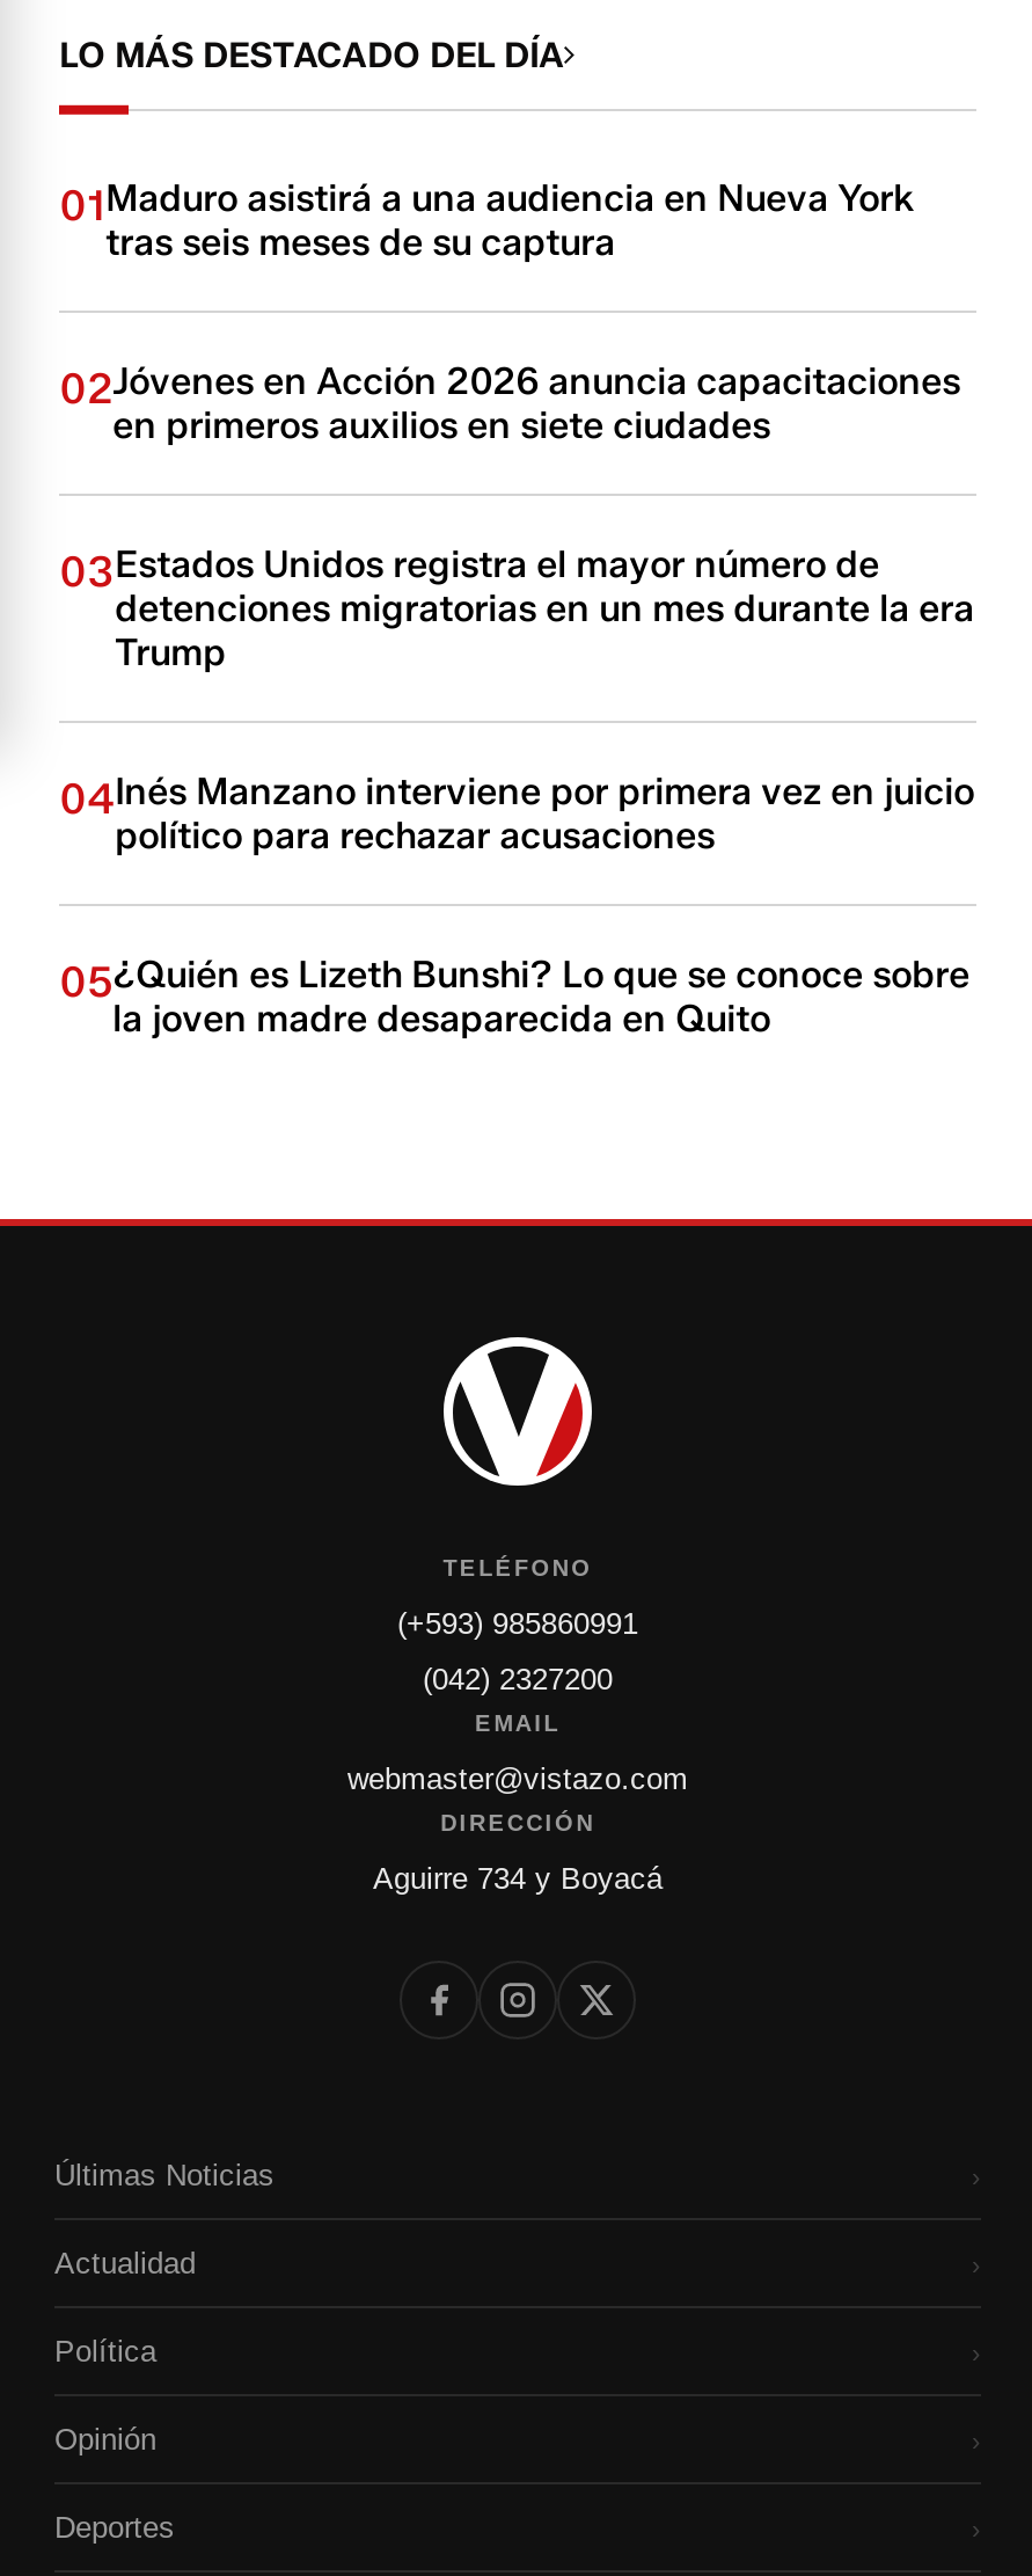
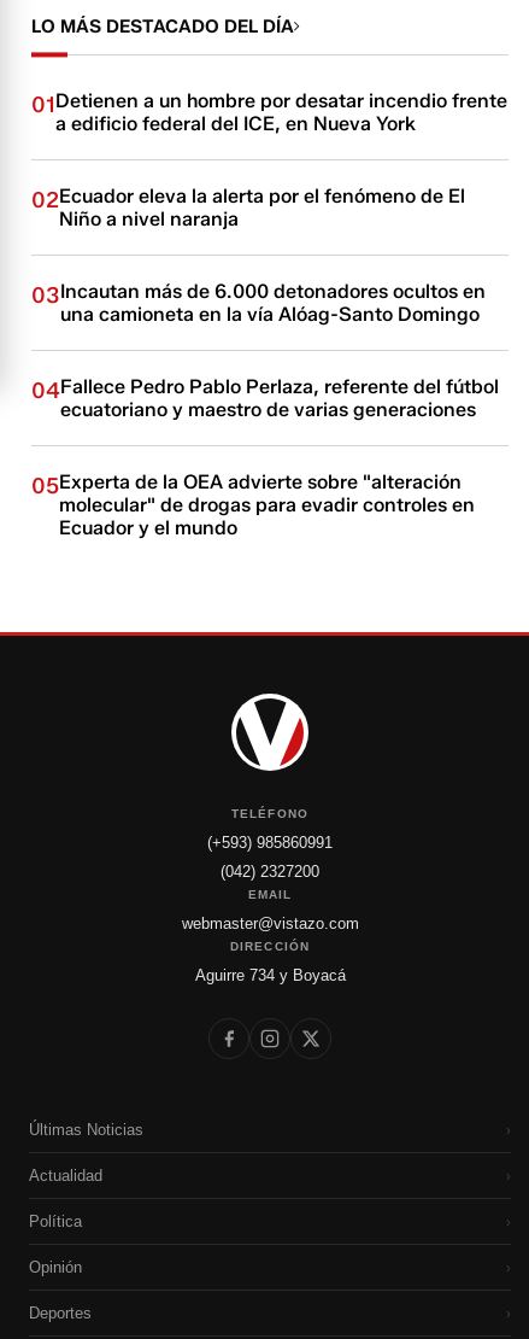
[59,176,914,264] 01Maduro asistirá a una audiencia en Nueva York | tras seis meses de su captura -> [31,89,507,135] 01Detienen a un hombre por desatar incendio frente | a edificio federal del ICE, en Nueva York
[59,359,960,447] 02Jóvenes en Acción 2026 anuncia capacitaciones | en primeros auxilios en siete ciudades -> [31,185,465,230] 02Ecuador eleva la alerta por el fenómeno de El | Niño a nivel naranja
[59,542,974,674] 03Estados Unidos registra el mayor número de | detenciones migratorias en un mes durante la era | Trump -> [31,280,486,326] 03Incautan más de 6.000 detonadores ocultos en | una camioneta en la vía Alóag-Santo Domingo
[59,769,974,858] 04Inés Manzano interviene por primera vez en juicio | político para rechazar acusaciones -> [31,375,499,421] 04Fallece Pedro Pablo Perlaza, referente del fútbol | ecuatoriano y maestro de varias generaciones
[59,953,970,1041] 05¿Quién es Lizeth Bunshi? Lo que se conoce sobre | la joven madre desaparecida en Quito -> [31,470,475,539] 05Experta de la OEA advierte sobre "alteración | molecular" de drogas para evadir controles en | Ecuador y el mundo

